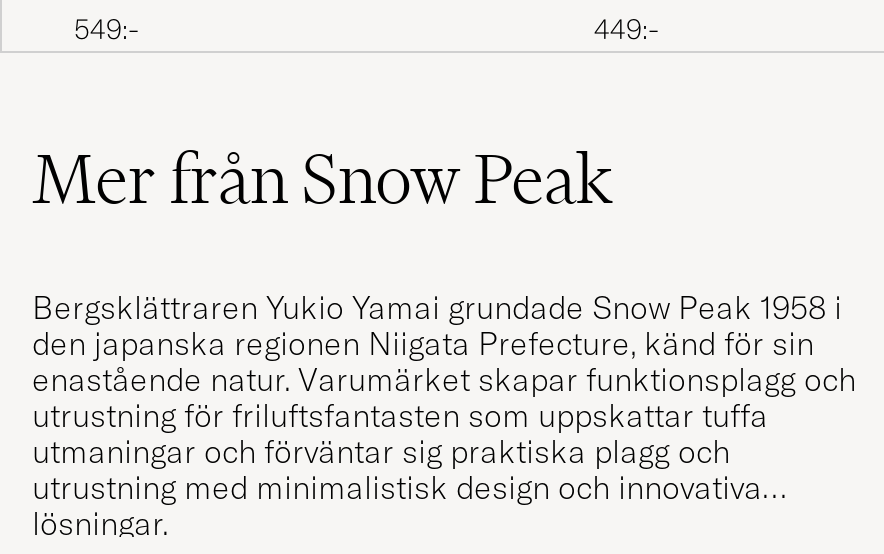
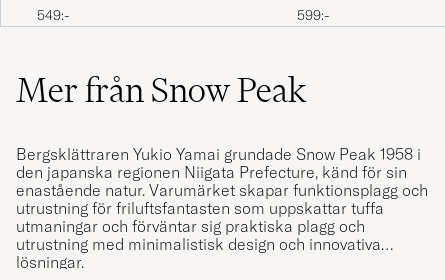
[594,11,660,47] 449:- -> [297,6,330,24] 599:-

